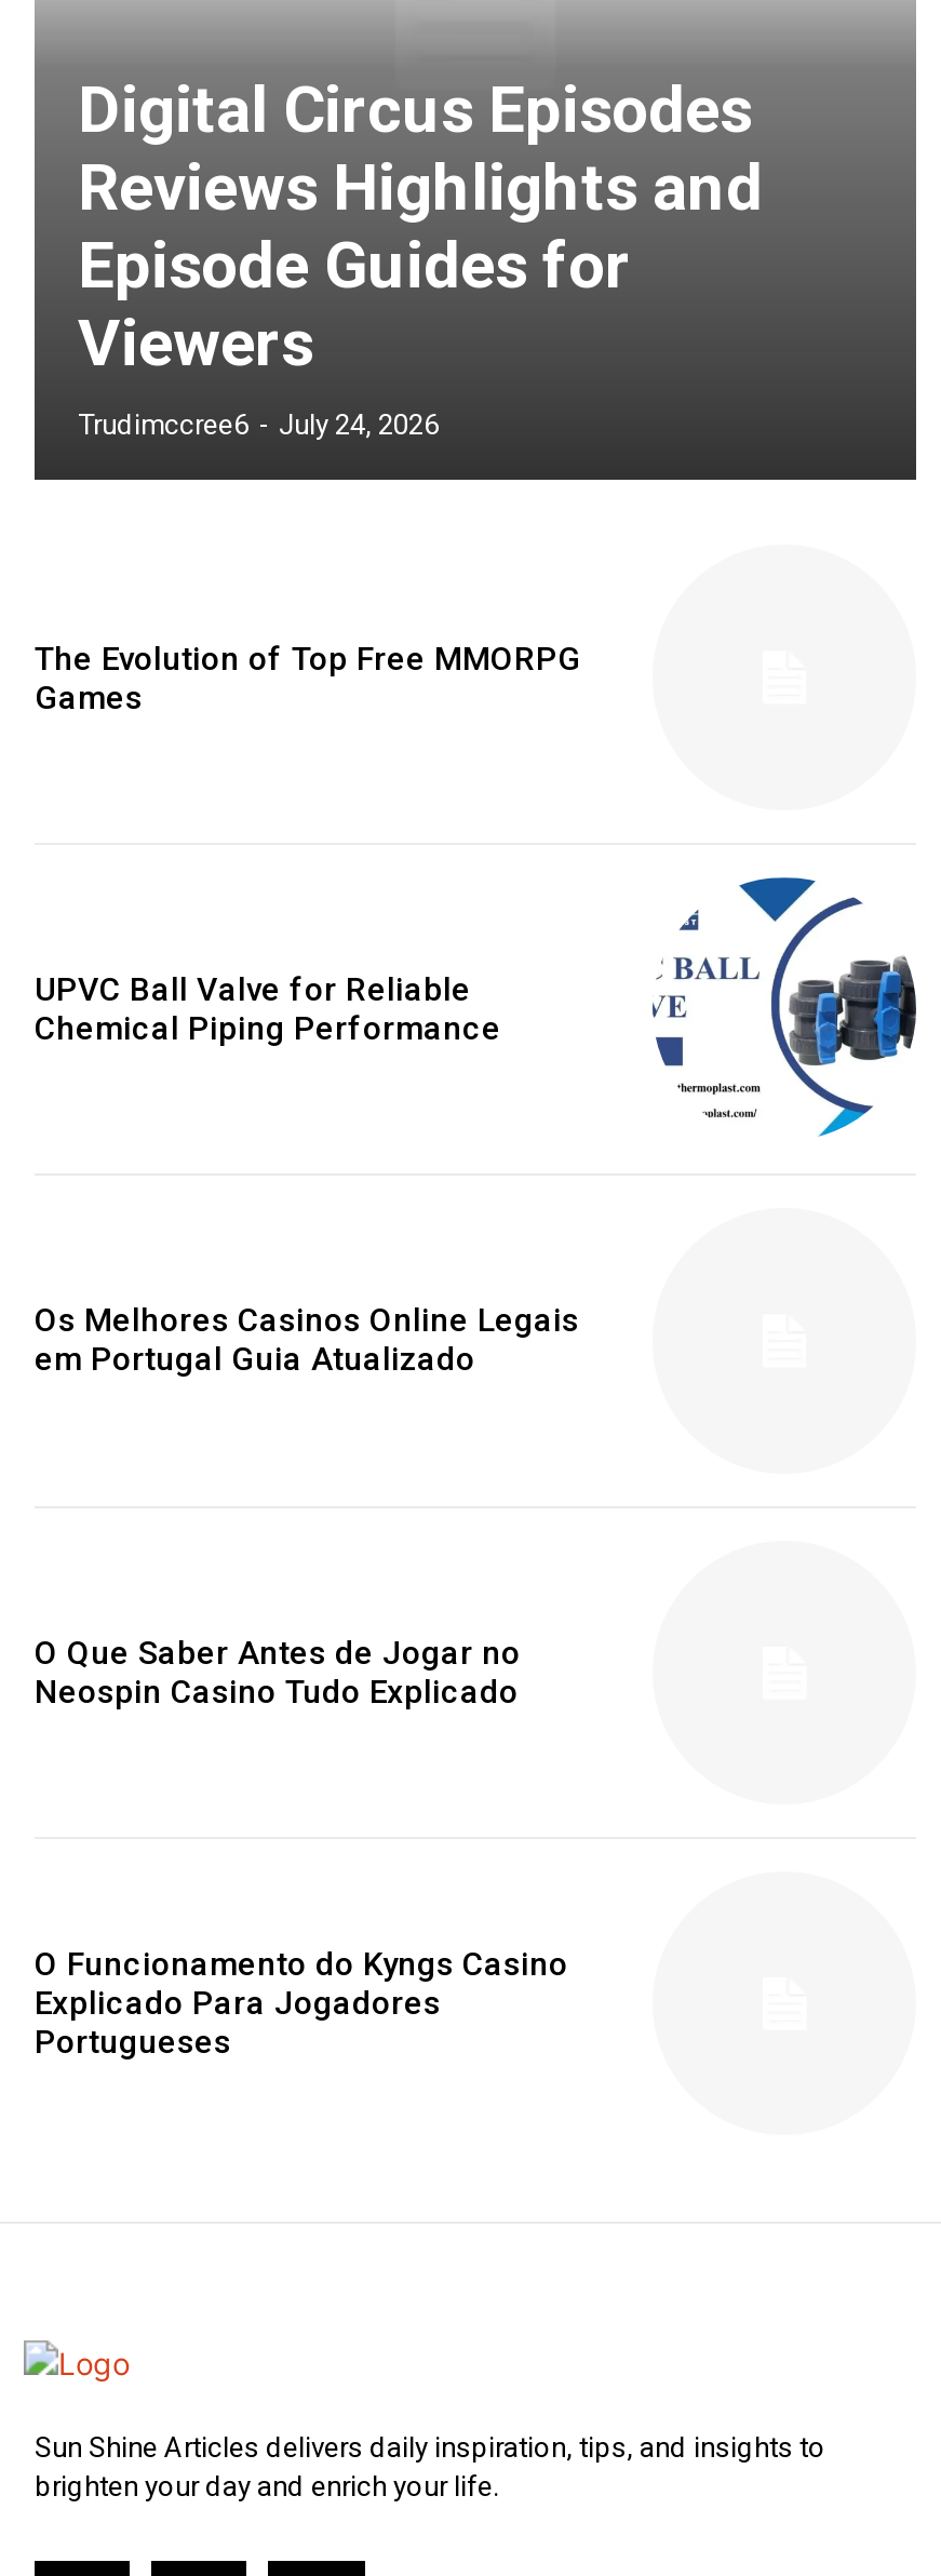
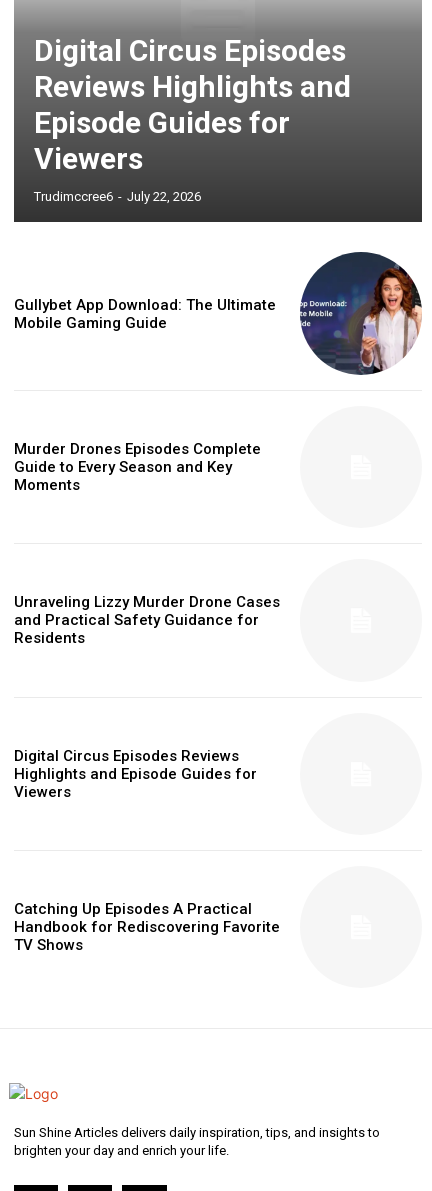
none -> [299,251,423,376] [image]
[78,409,439,442] Trudimccree6 - July 24, 2026 -> [34,189,201,204] Trudimccree6 - July 22, 2026
[35,639,581,717] The Evolution of Top Free MMORPG | Games -> [14,296,276,332] Gullybet App Download: The Ultimate | Mobile Gaming Guide
[650,875,918,1137] [image] -> none
[35,970,501,1048] UPVC Ball Valve for Reliable | Chemical Piping Performance -> [14,440,261,494] Murder Drones Episodes Complete | Guide to Every Season and Key | Moments
[35,1302,579,1380] Os Melhores Casinos Online Legais | em Portugal Guia Atualizado -> [14,593,280,647] Unraveling Lizzy Murder Drone Cases | and Practical Safety Guidance for | Residents
[35,1633,521,1711] O Que Saber Antes de Jogar no | Neospin Casino Tudo Explicado -> [14,747,257,801] Digital Circus Episodes Reviews | Highlights and Episode Guides for | Viewers
[35,1945,568,2062] O Funcionamento do Kyngs Casino | Explicado Para Jogadores | Portugueses -> [14,900,280,954] Catching Up Episodes A Practical | Handbook for Rediscovering Favorite | TV Shows

